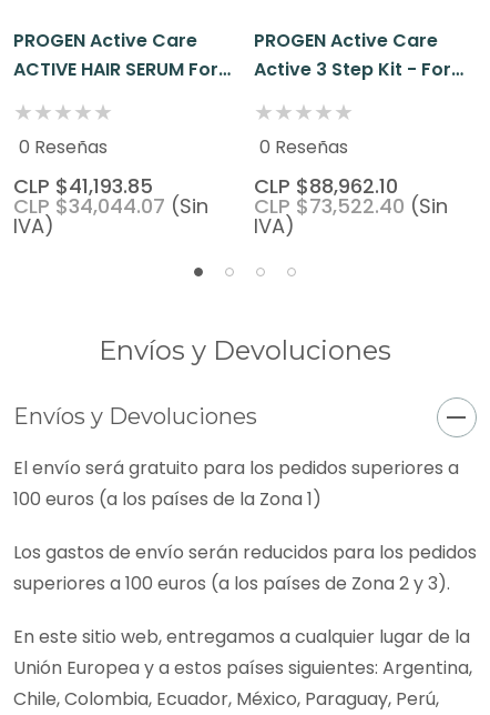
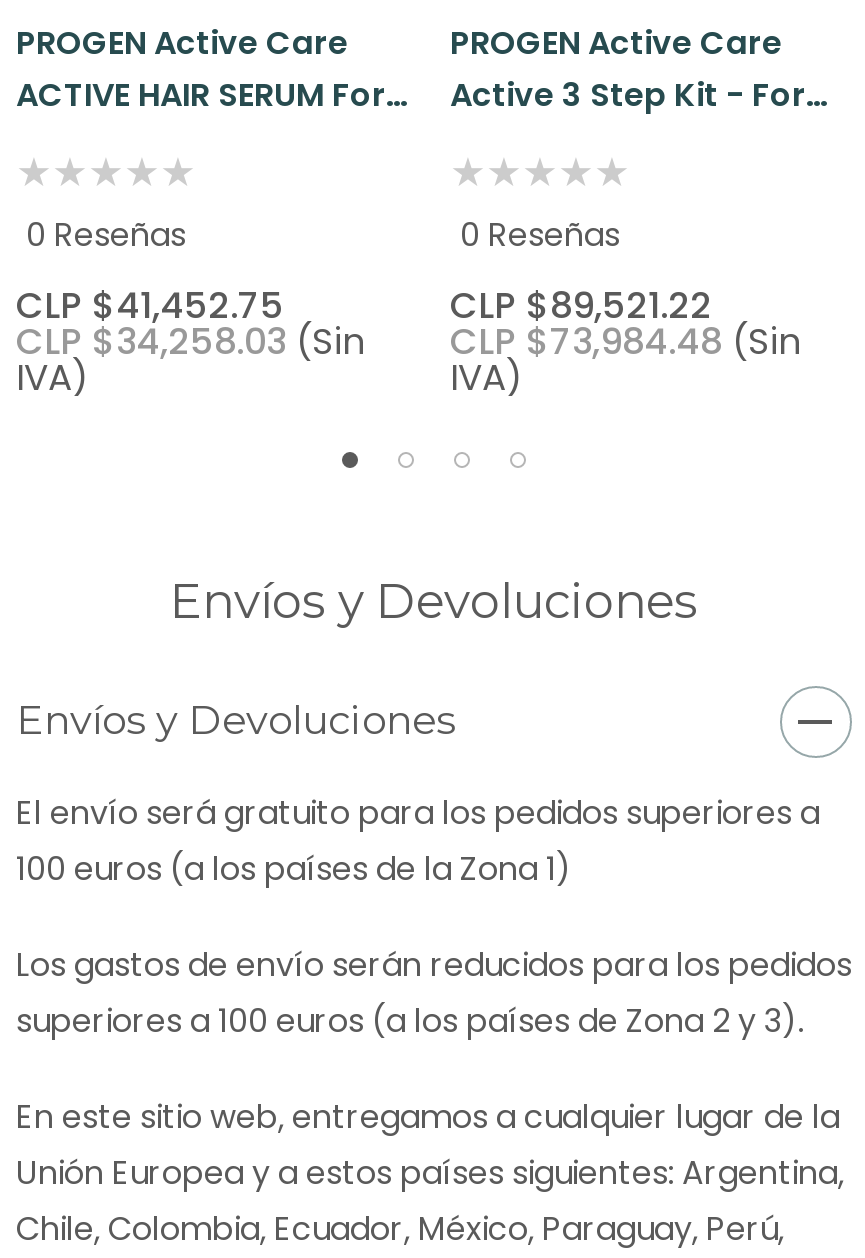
[13,172,153,200] CLP $41,193.85 -> [16,280,284,330] CLP $41,452.75
[254,172,398,200] CLP $88,962.10 -> [450,280,712,330] CLP $89,521.22
[13,192,208,220] CLP $34,044.07 (Sin -> [16,316,364,366] CLP $34,258.03 (Sin
[254,192,448,220] CLP $73,522.40 (Sin -> [450,316,800,366] CLP $73,984.48 (Sin

